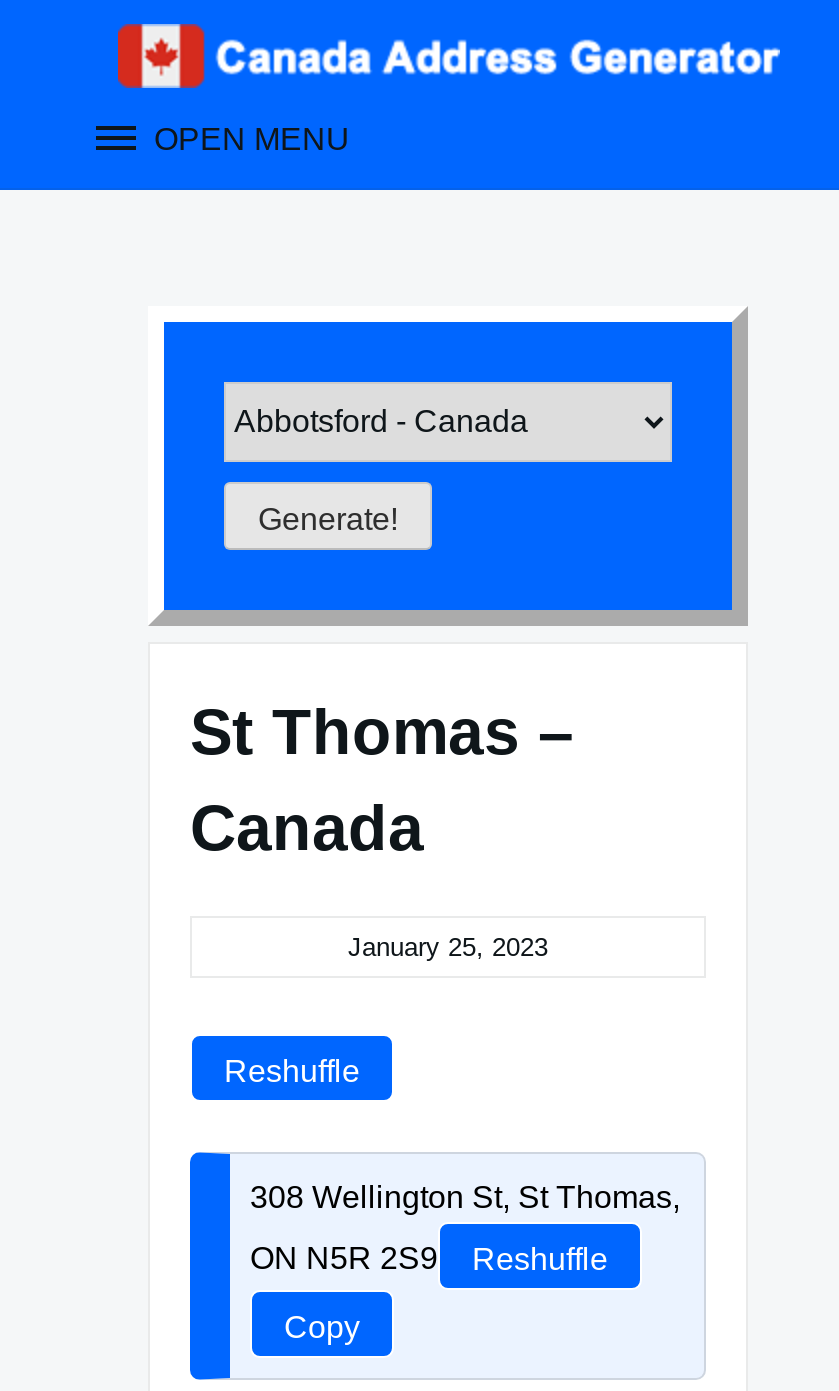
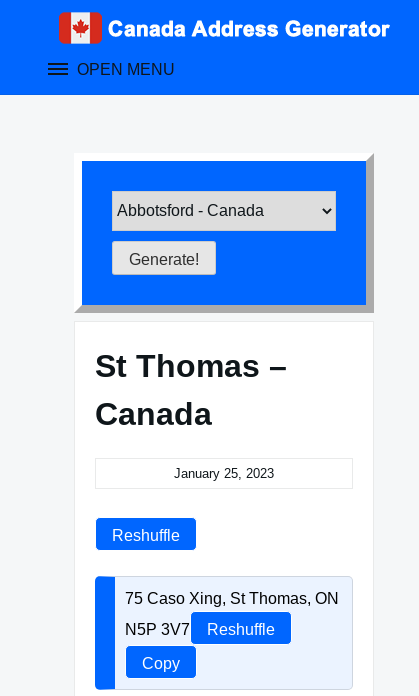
[250,1180,680,1214] 308 Wellington St, St Thomas, -> [125,590,339,607] 75 Caso Xing, St Thomas, ON
[250,1241,608,1275] ON N5R 2S9 Reshuffle -> [125,621,275,638] N5P 3V7 Reshuffle

